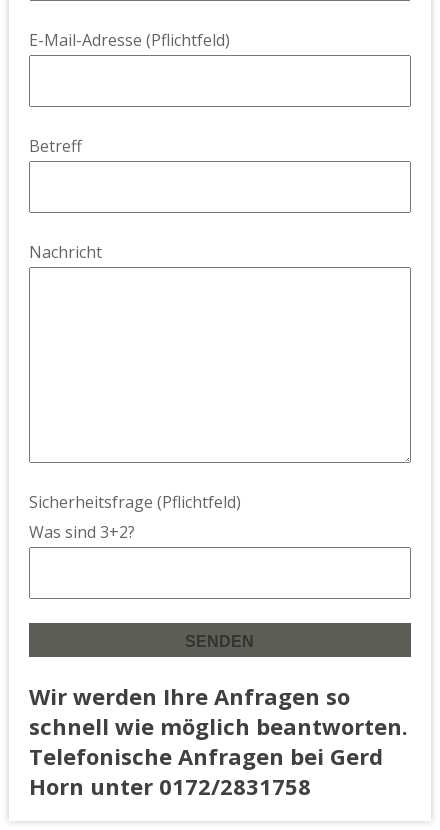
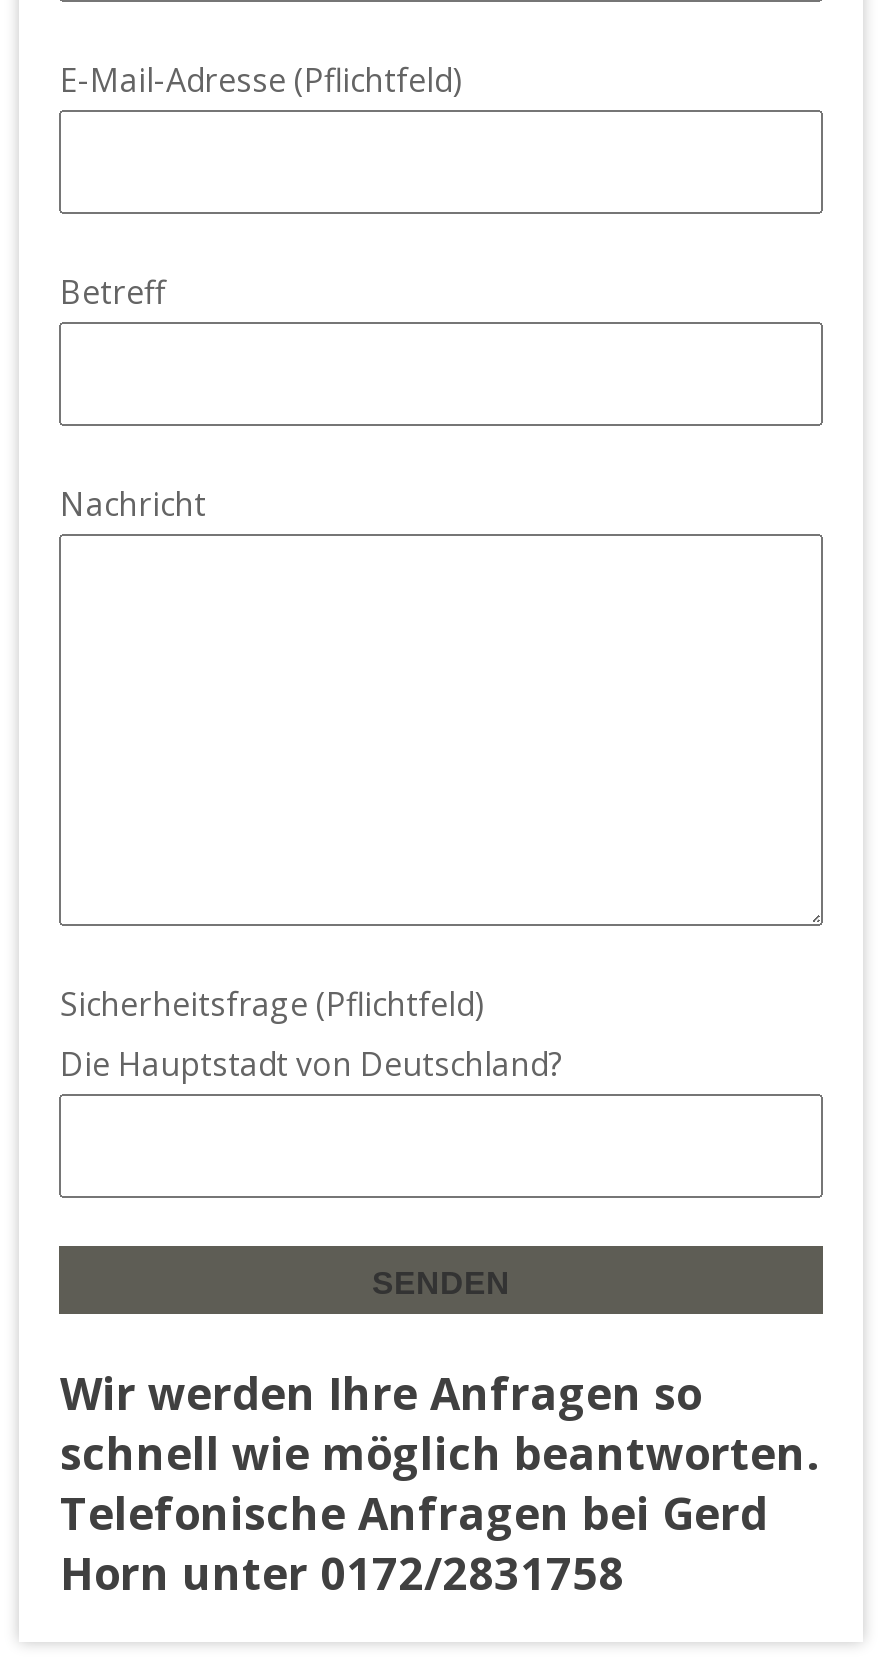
[29,521,135,543] Was sind 3+2? -> [60,1041,562,1085] Die Hauptstadt von Deutschland?

